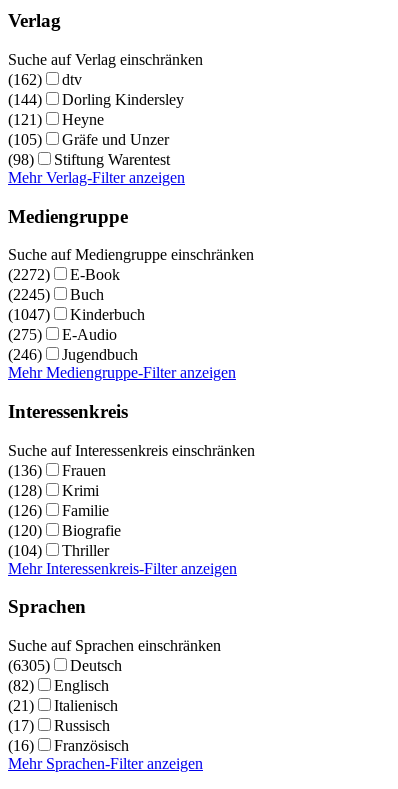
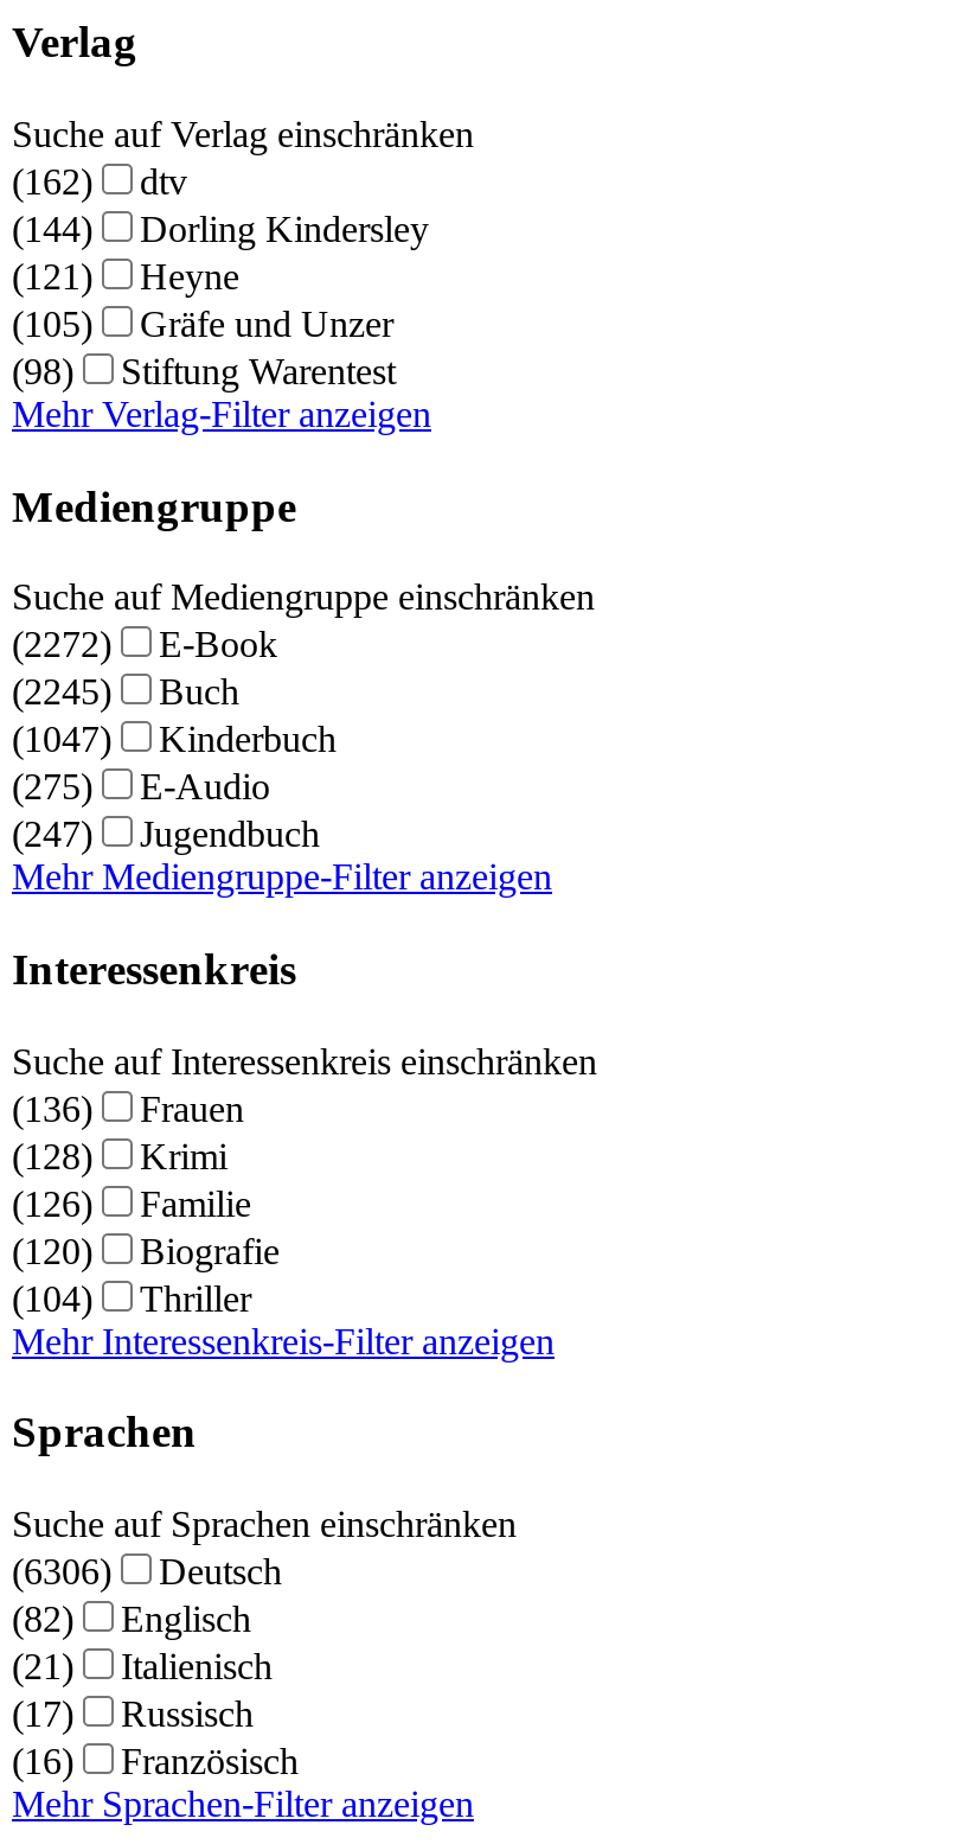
[8,346,138,363] (246) Jugendbuch -> [12,814,320,855] (247) Jugendbuch
[8,657,122,674] (6305) Deutsch -> [12,1552,282,1592] (6306) Deutsch

